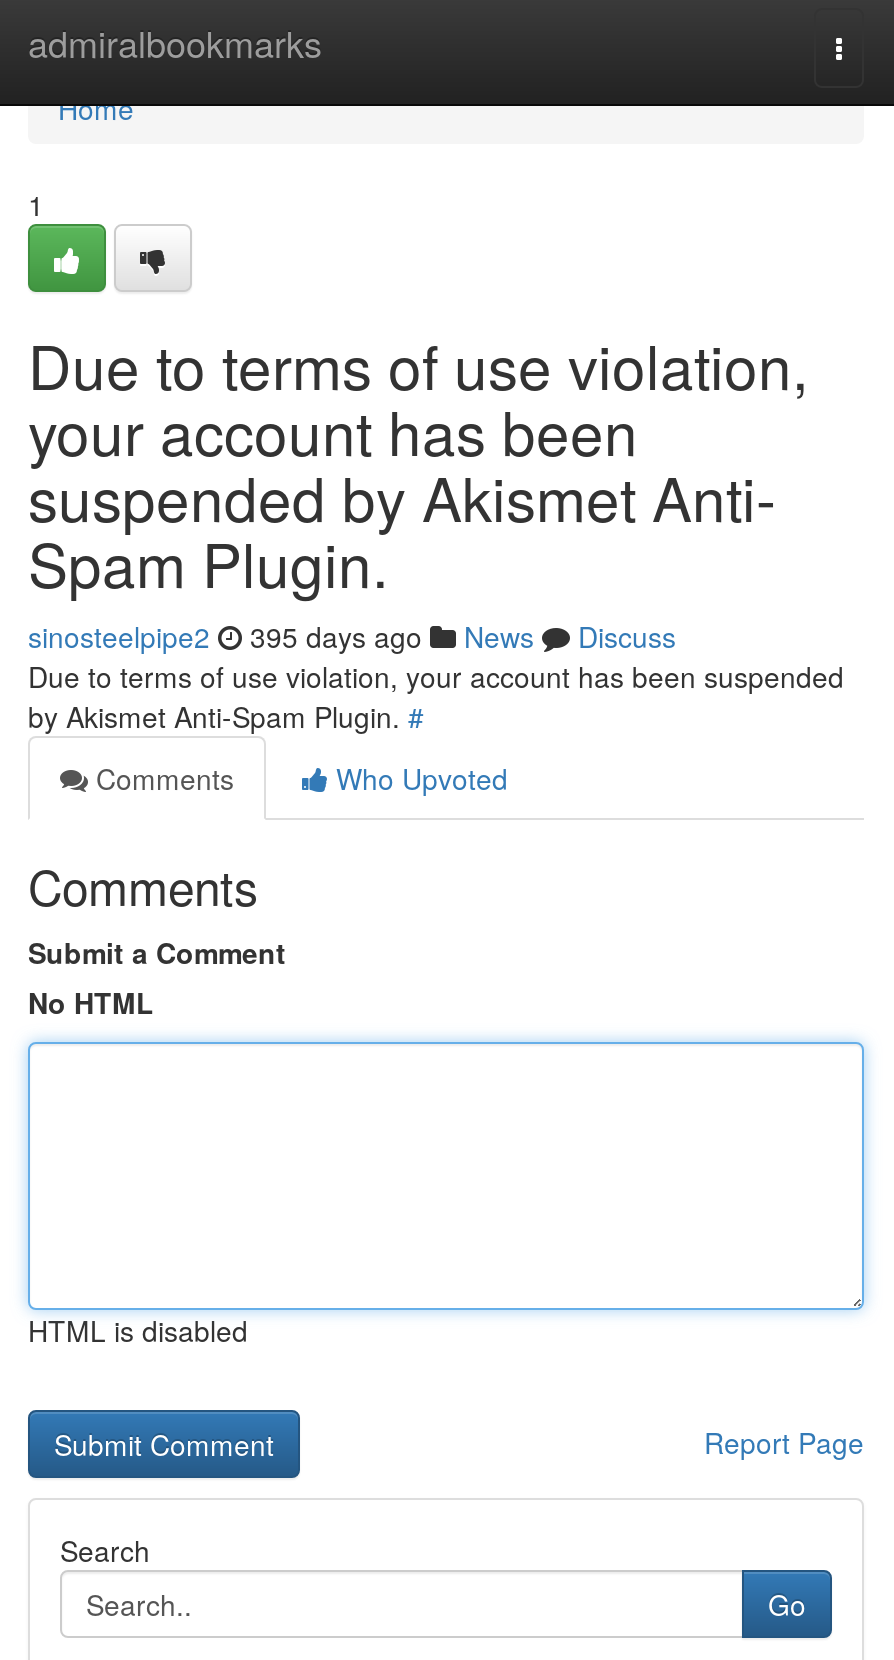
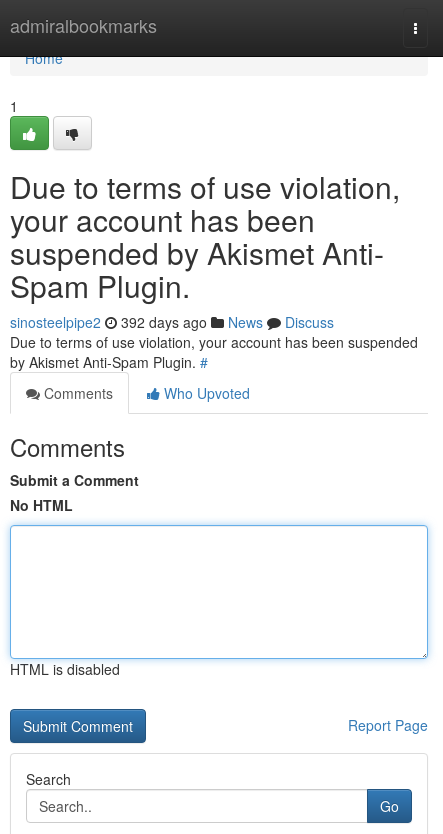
[28,616,676,656] sinosteelpipe2 395 days ago News Discuss -> [10,312,334,332] sinosteelpipe2 392 days ago News Discuss

